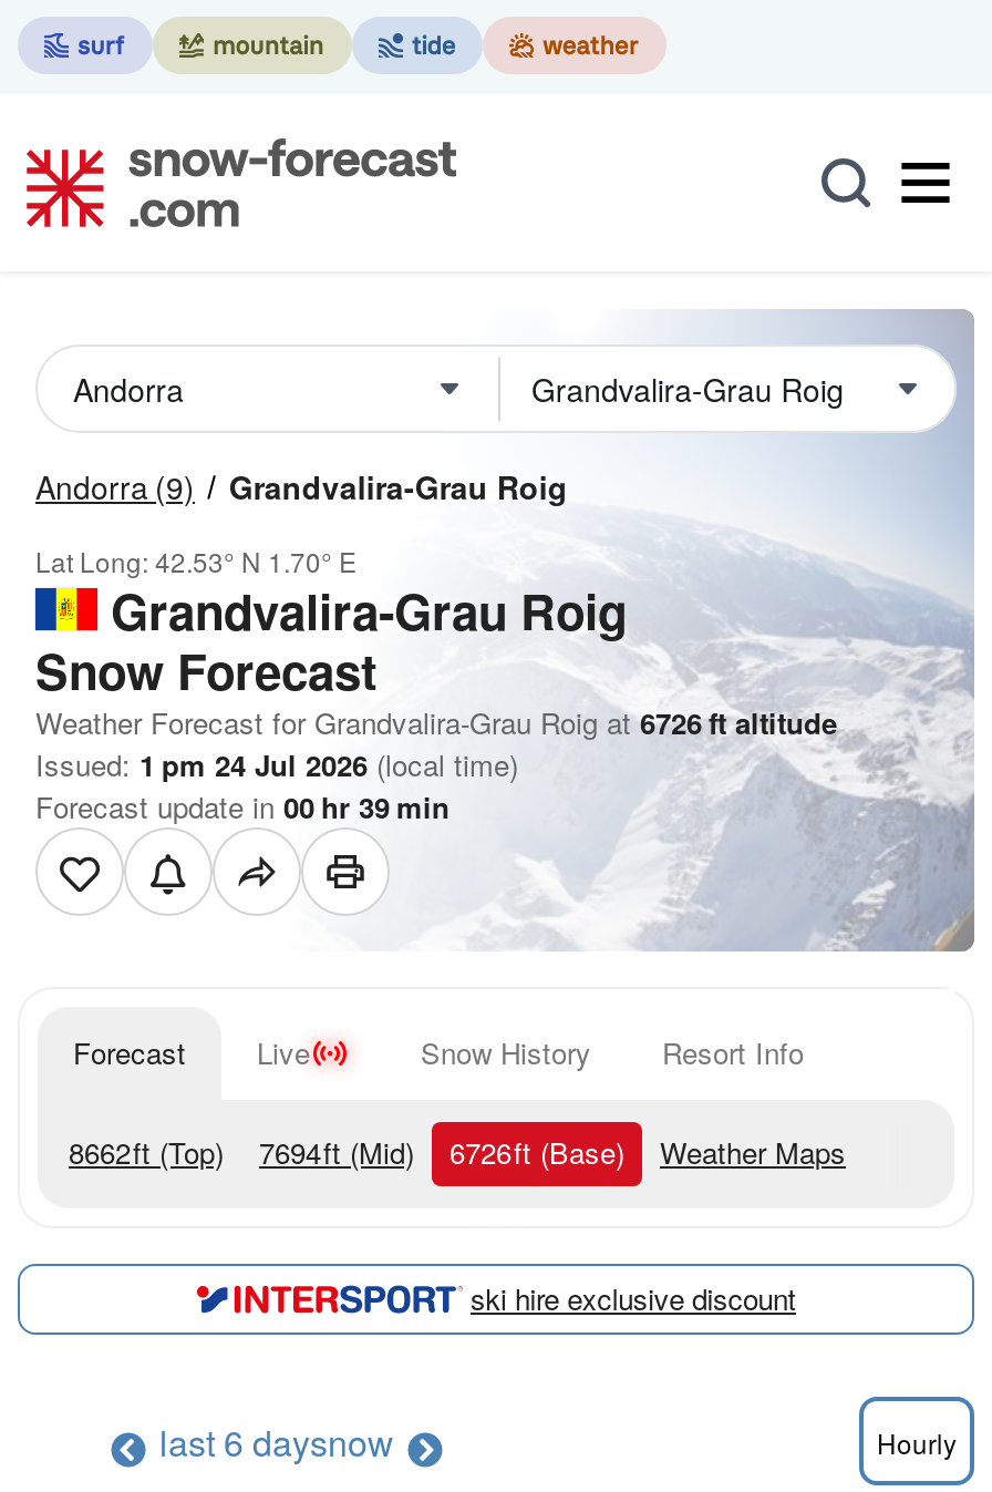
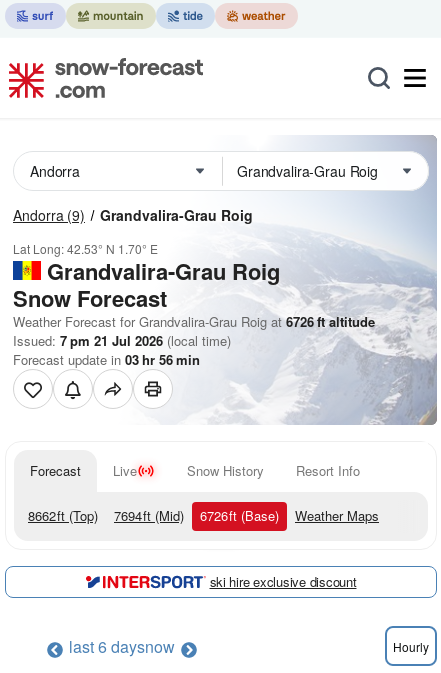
[35,743,518,785] Issued: 1 pm 24 Jul 2026 (local time) -> [13,331,231,350] Issued: 7 pm 21 Jul 2026 (local time)
[35,785,449,827] Forecast update in 00 hr 39 min -> [13,350,200,369] Forecast update in 03 hr 56 min

